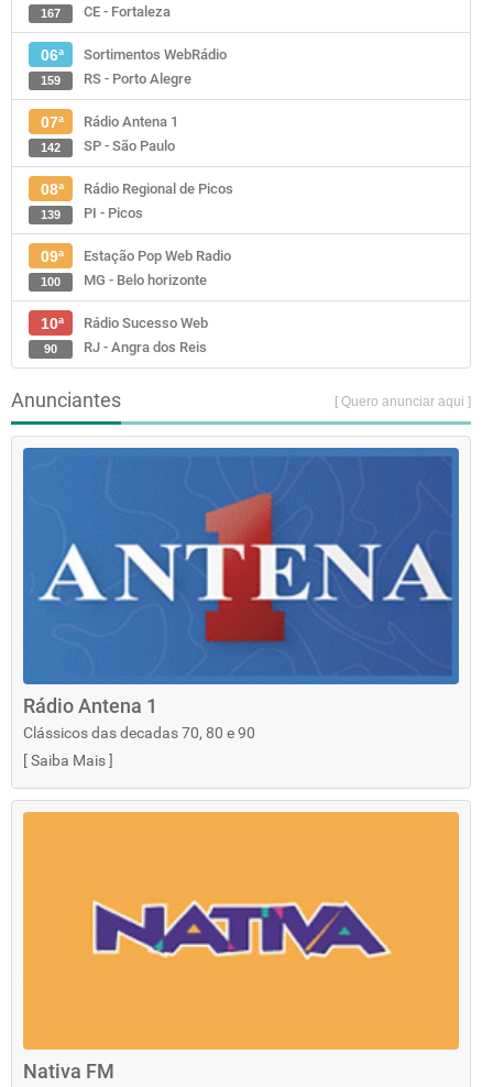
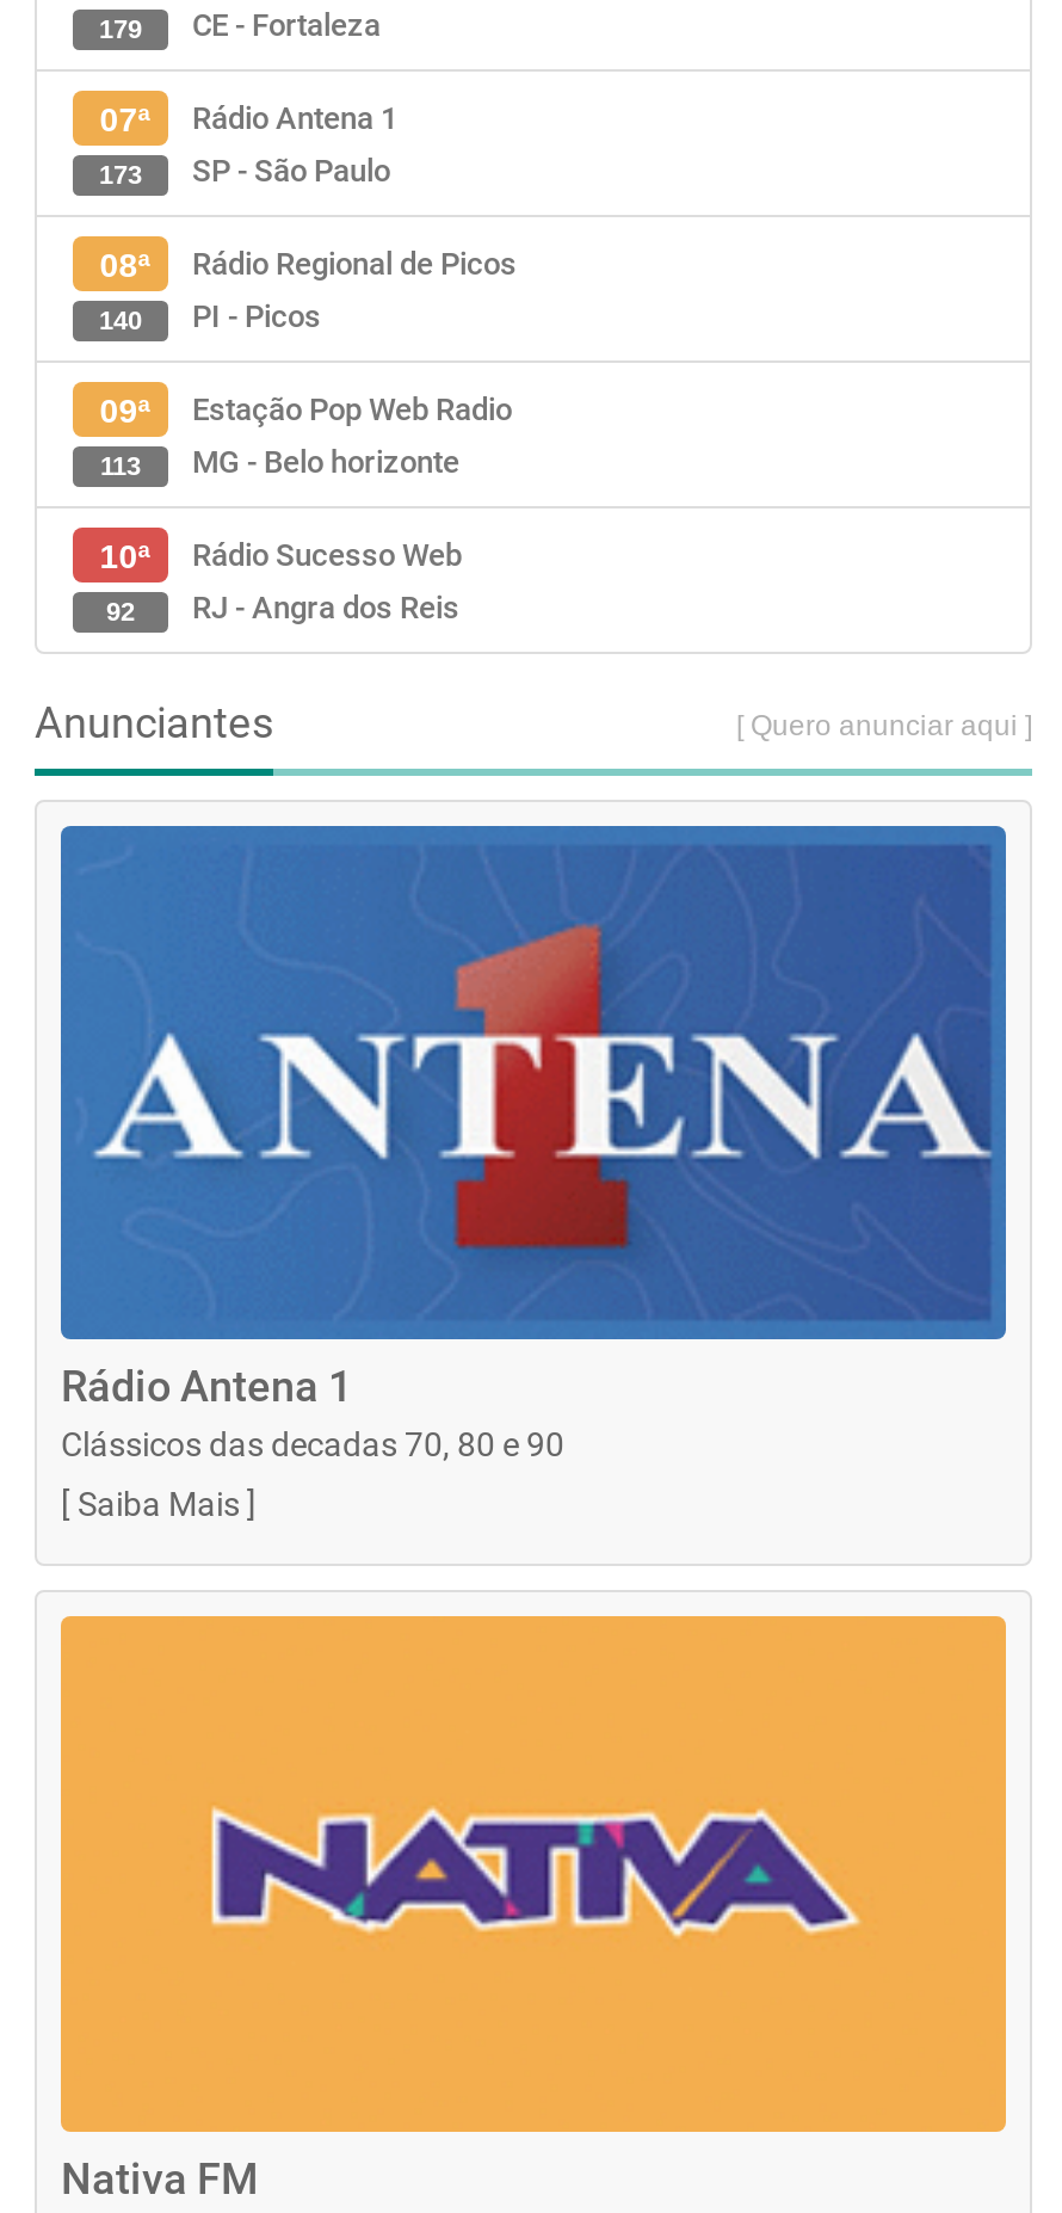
[41,7,227,87] 167 | 06ª | Sortimentos WebRádio | RS - Porto Alegre | 159 -> [99,14,142,43] 179
[41,138,175,154] 142 SP - São Paulo -> [99,153,390,189] 173 SP - São Paulo
[41,205,143,221] 139 PI - Picos -> [99,298,321,334] 140 PI - Picos
[41,272,207,288] 100 MG - Belo horizonte -> [100,444,459,480] 113 MG - Belo horizonte
[44,339,207,355] 90 RJ - Angra dos Reis -> [106,590,459,625] 92 RJ - Angra dos Reis

